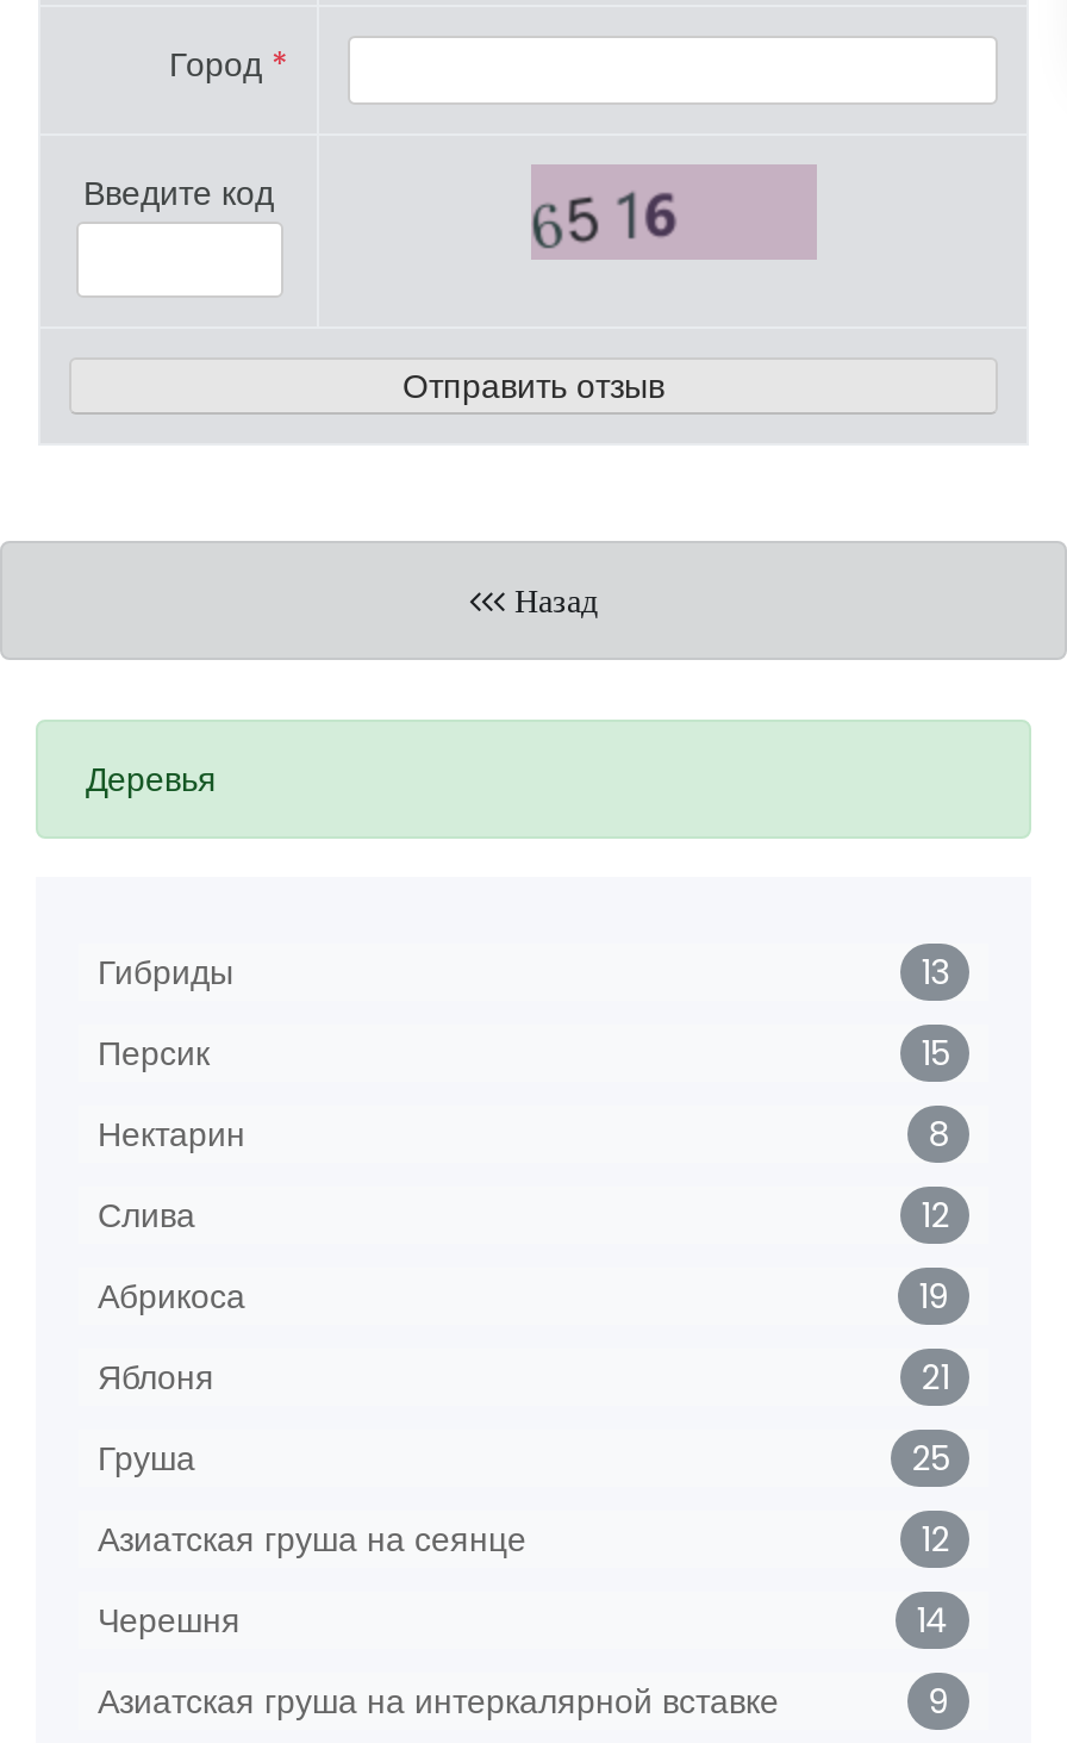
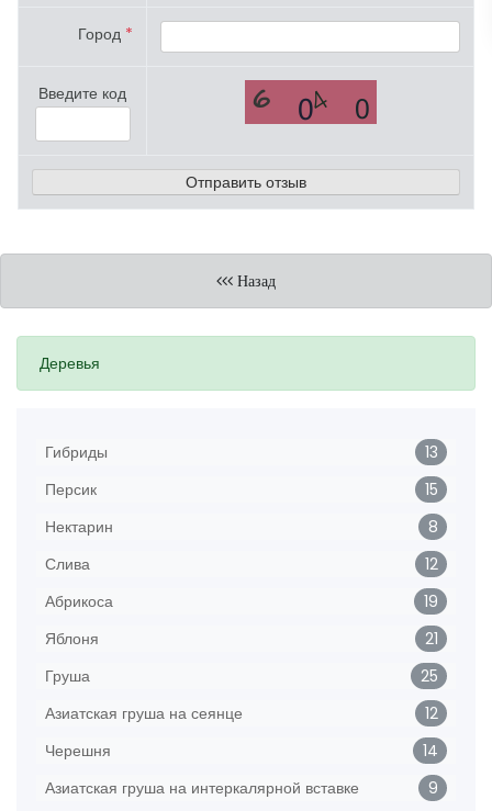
[529,167,815,257] [image] -> [245,80,377,124] [image]

